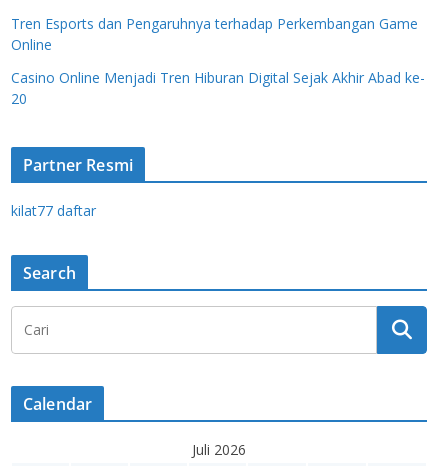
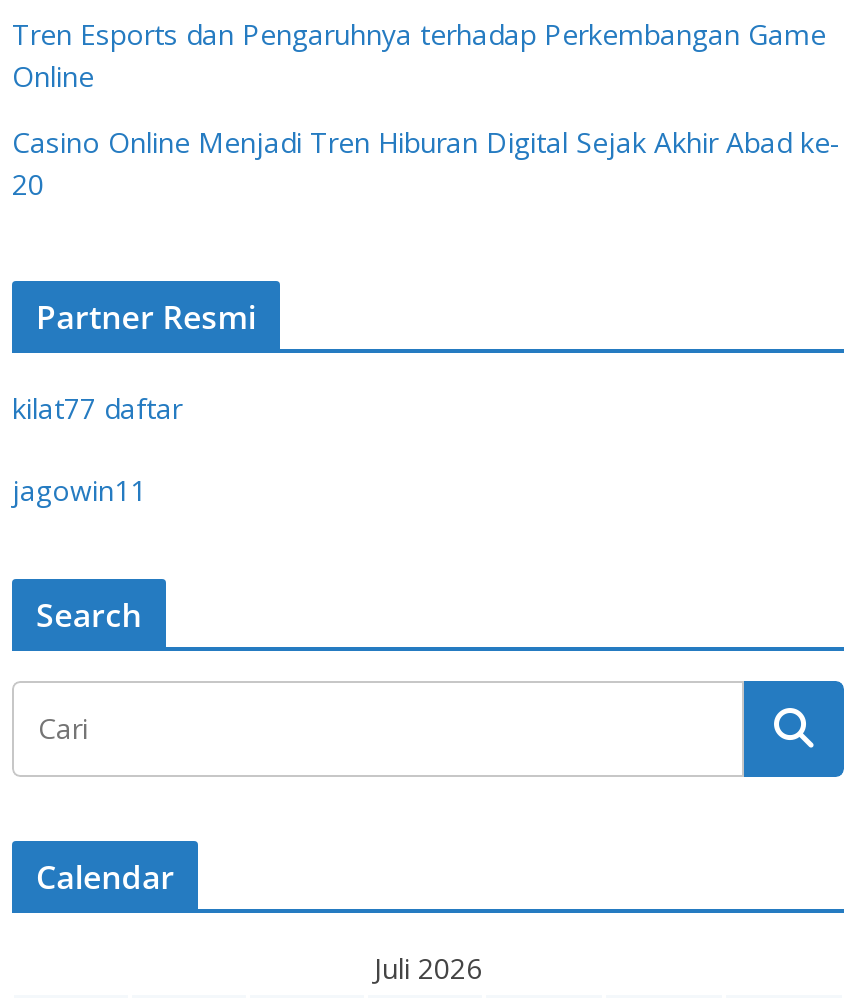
none -> [12,471,146,509] jagowin11

